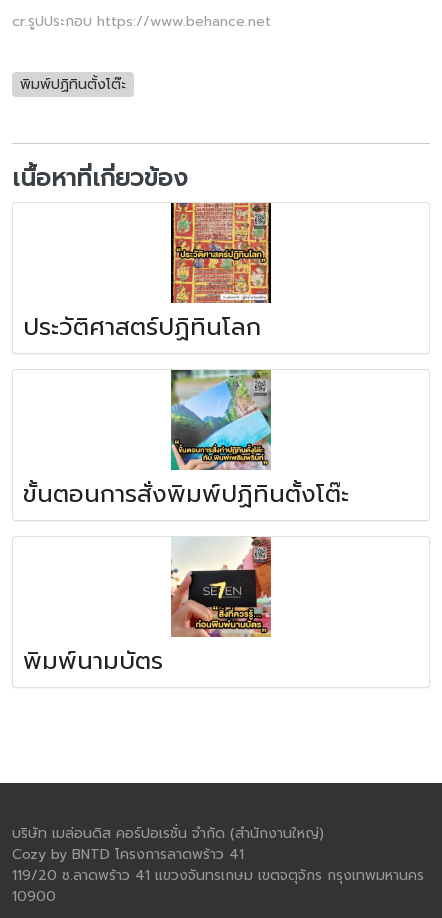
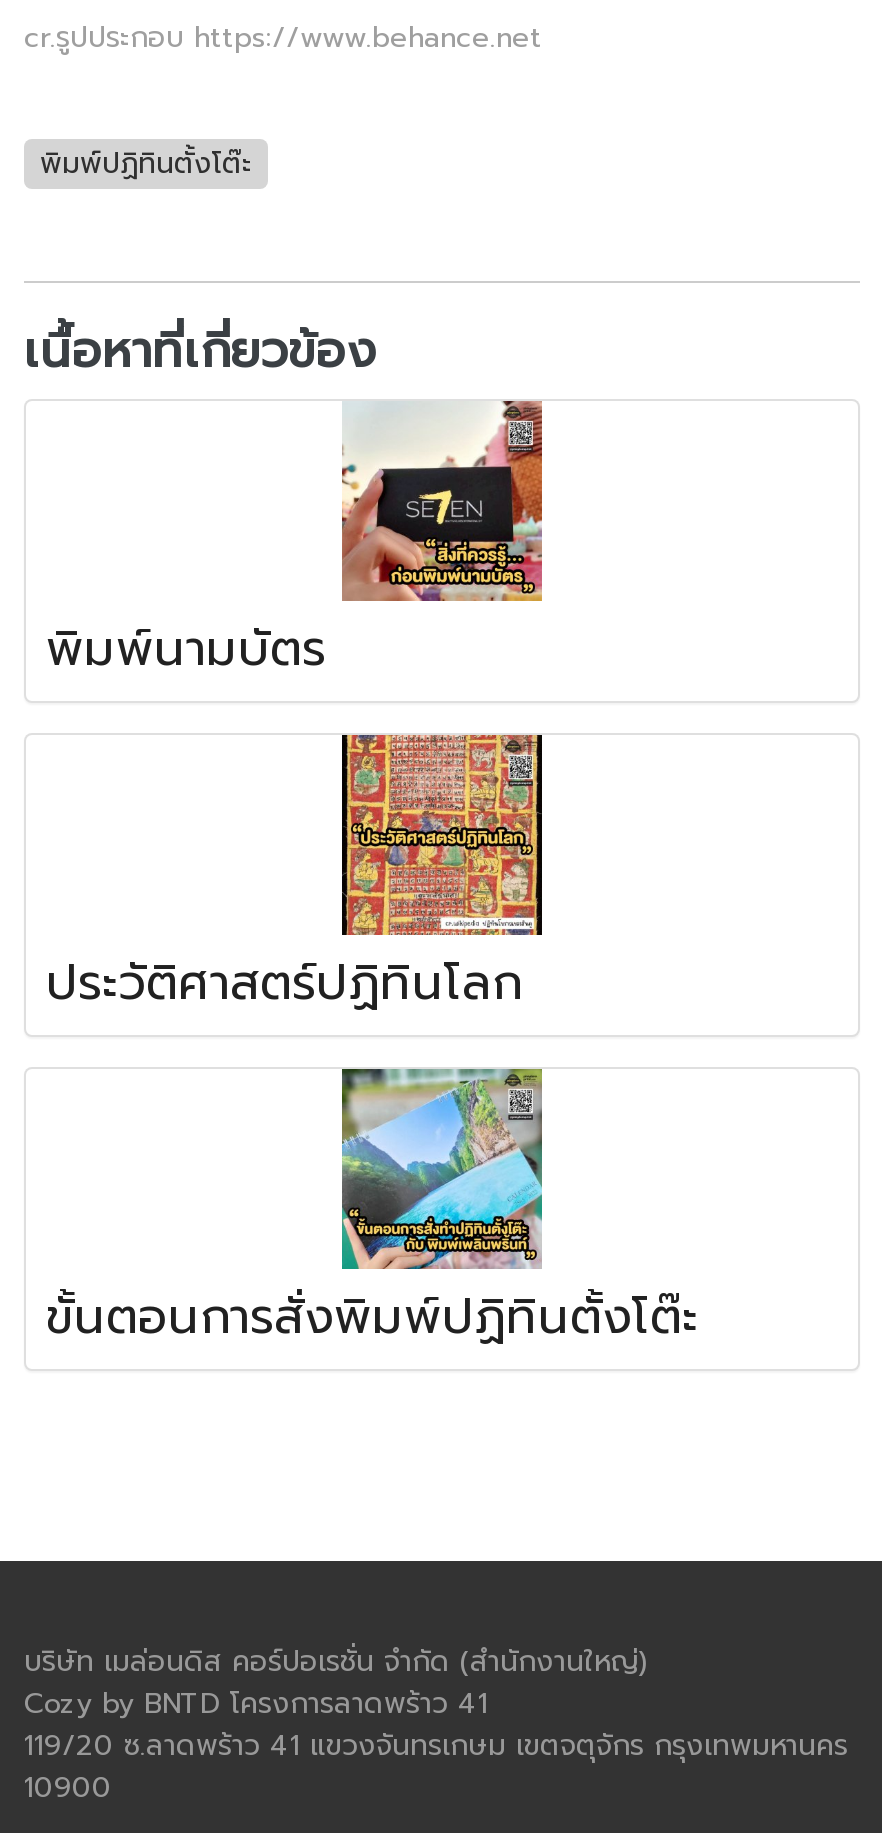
moved [23,201,349,512] -> [46,731,698,1353]: [image] | ประวัติศาสตร์ปฏิทินโลก | ขั้นตอนการสั่งพิมพ์ปฏิทินตั้งโต๊ะ
moved [23,537,272,679] -> [46,399,544,685]: [image] | พิมพ์นามบัตร

